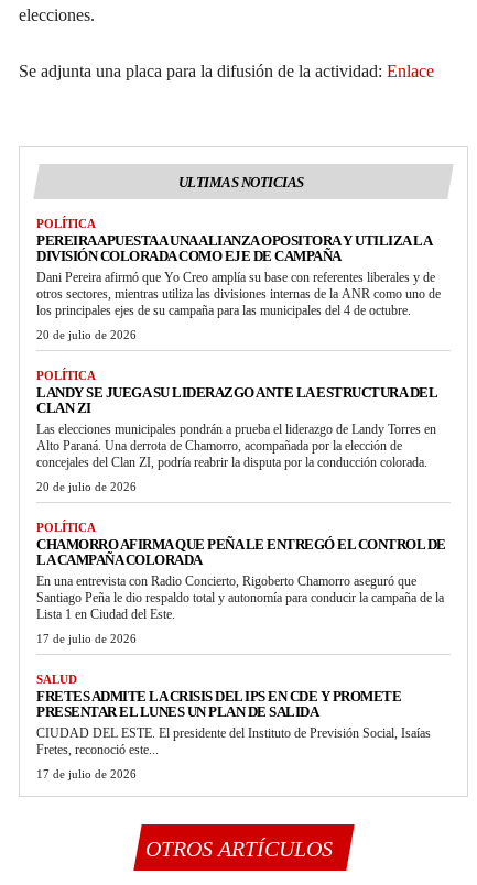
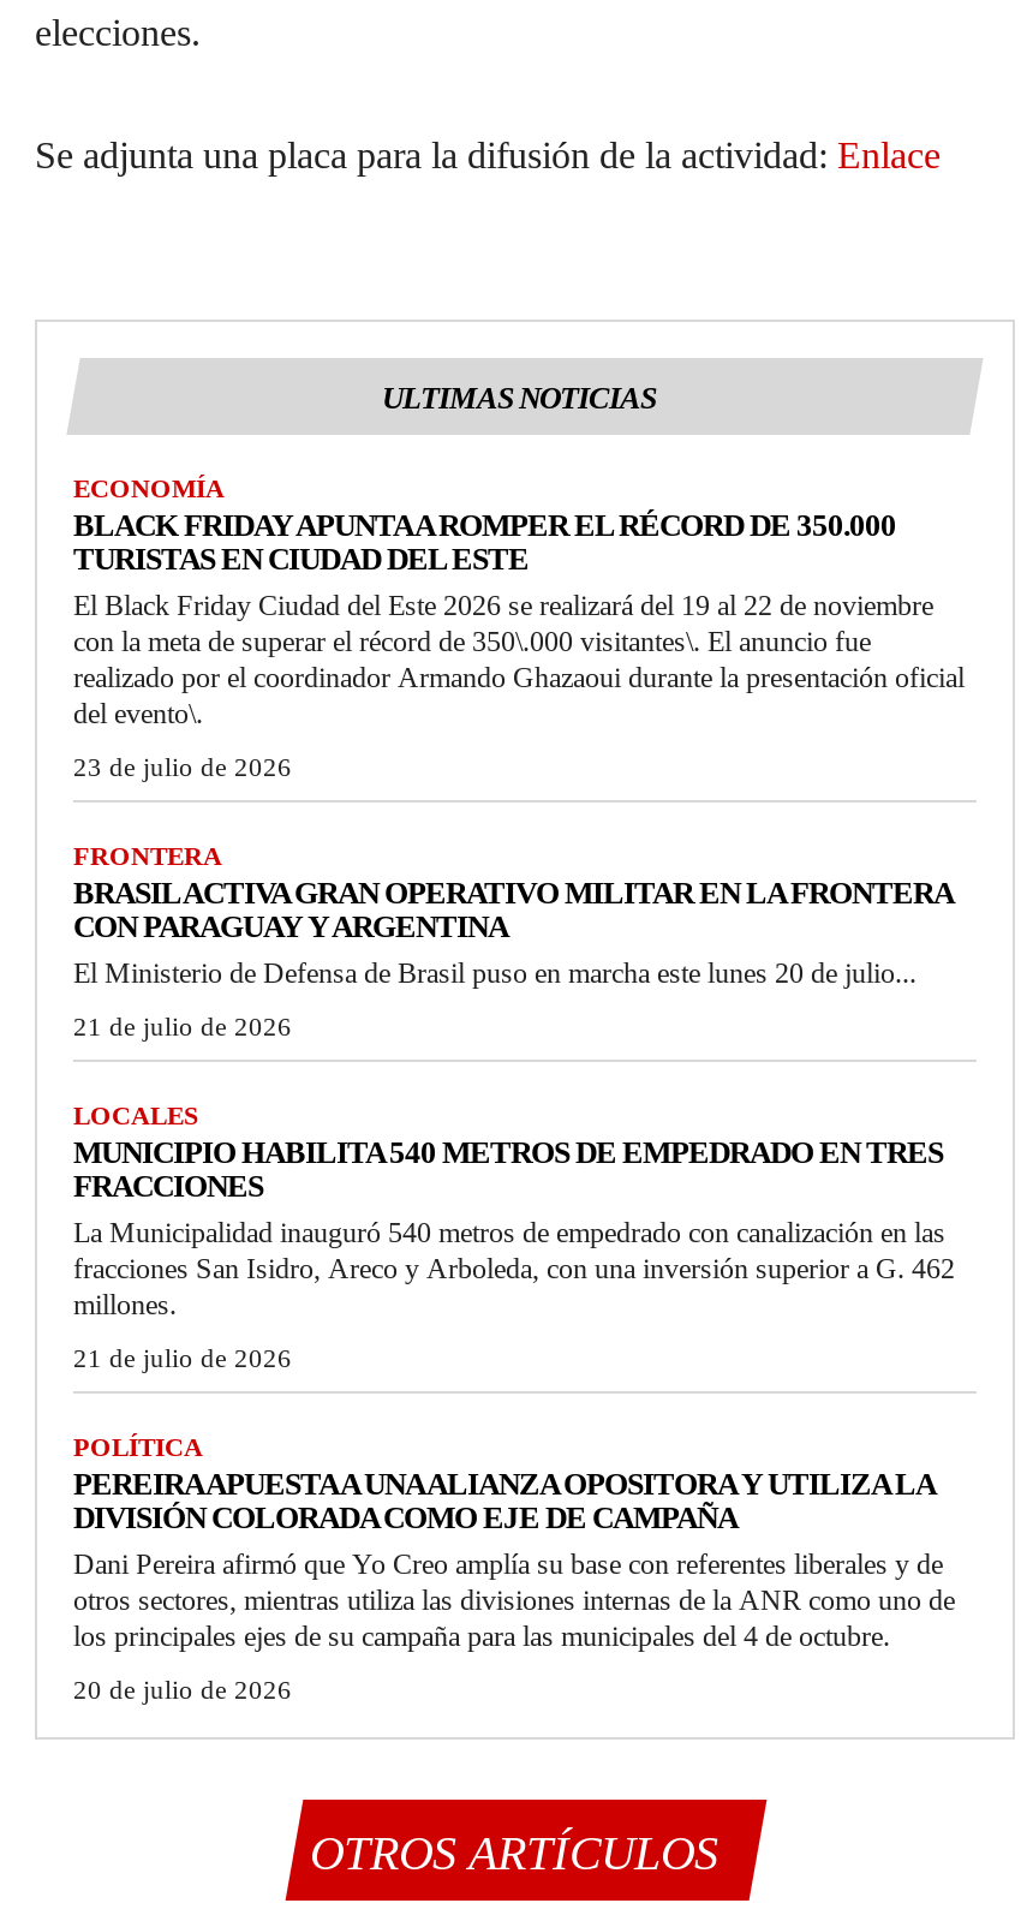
none -> [73,472,965,1371] ECONOMÍA | BLACK FRIDAY APUNTA A ROMPER EL RÉCORD DE 350.000 | TURISTAS EN CIUDAD DEL ESTE | El Black Friday Ciudad del Este 2026 se realizará del 19 al 22 de noviembre | con la meta de superar el récord de 350\.000 visitantes\. El anuncio fue | realizado por el coordinador Armando Ghazaoui durante la presentación oficial | del evento\. | 23 de julio de 2026 | FRONTERA | BRASIL ACTIVA GRAN OPERATIVO MILITAR EN LA FRONTERA | CON PARAGUAY Y ARGENTINA | El Ministerio de Defensa de Brasil puso en marcha este lunes 20 de julio... | 21 de julio de 2026 | LOCALES | MUNICIPIO HABILITA 540 METROS DE EMPEDRADO EN TRES | FRACCIONES | La Municipalidad inauguró 540 metros de empedrado con canalización en las | fracciones San Isidro, Areco y Arboleda, con una inversión superior a G. 462 | millones. | 21 de julio de 2026
moved [36,216,441,341] -> [73,1431,955,1703]: POLÍTICA | PEREIRA APUESTA A UNA ALIANZA OPOSITORA Y UTILIZA LA | DIVISIÓN COLORADA COMO EJE DE CAMPAÑA | Dani Pereira afirmó que Yo Creo amplía su base con referentes liberales y de | otros sectores, mientras utiliza las divisiones internas de la ANR como uno de | los principales ejes de su campaña para las municipales del 4 de octubre. | 20 de julio de 2026
[36,368,446,780] POLÍTICA | LANDY SE JUEGA SU LIDERAZGO ANTE LA ESTRUCTURA DEL | CLAN ZI | Las elecciones municipales pondrán a prueba el liderazgo de Landy Torres en | Alto Paraná. Una derrota de Chamorro, acompañada por la elección de | concejales del Clan ZI, podría reabrir la disputa por la conducción colorada. | 20 de julio de 2026 | POLÍTICA | CHAMORRO AFIRMA QUE PEÑA LE ENTREGÓ EL CONTROL DE | LA CAMPAÑA COLORADA | En una entrevista con Radio Concierto, Rigoberto Chamorro aseguró que | Santiago Peña le dio respaldo total y autonomía para conducir la campaña de la | Lista 1 en Ciudad del Este. | 17 de julio de 2026 | SALUD | FRETES ADMITE LA CRISIS DEL IPS EN CDE Y PROMETE | PRESENTAR EL LUNES UN PLAN DE SALIDA | CIUDAD DEL ESTE. El presidente del Instituto de Previsión Social, Isaías | Fretes, reconoció este... | 17 de julio de 2026 -> none

